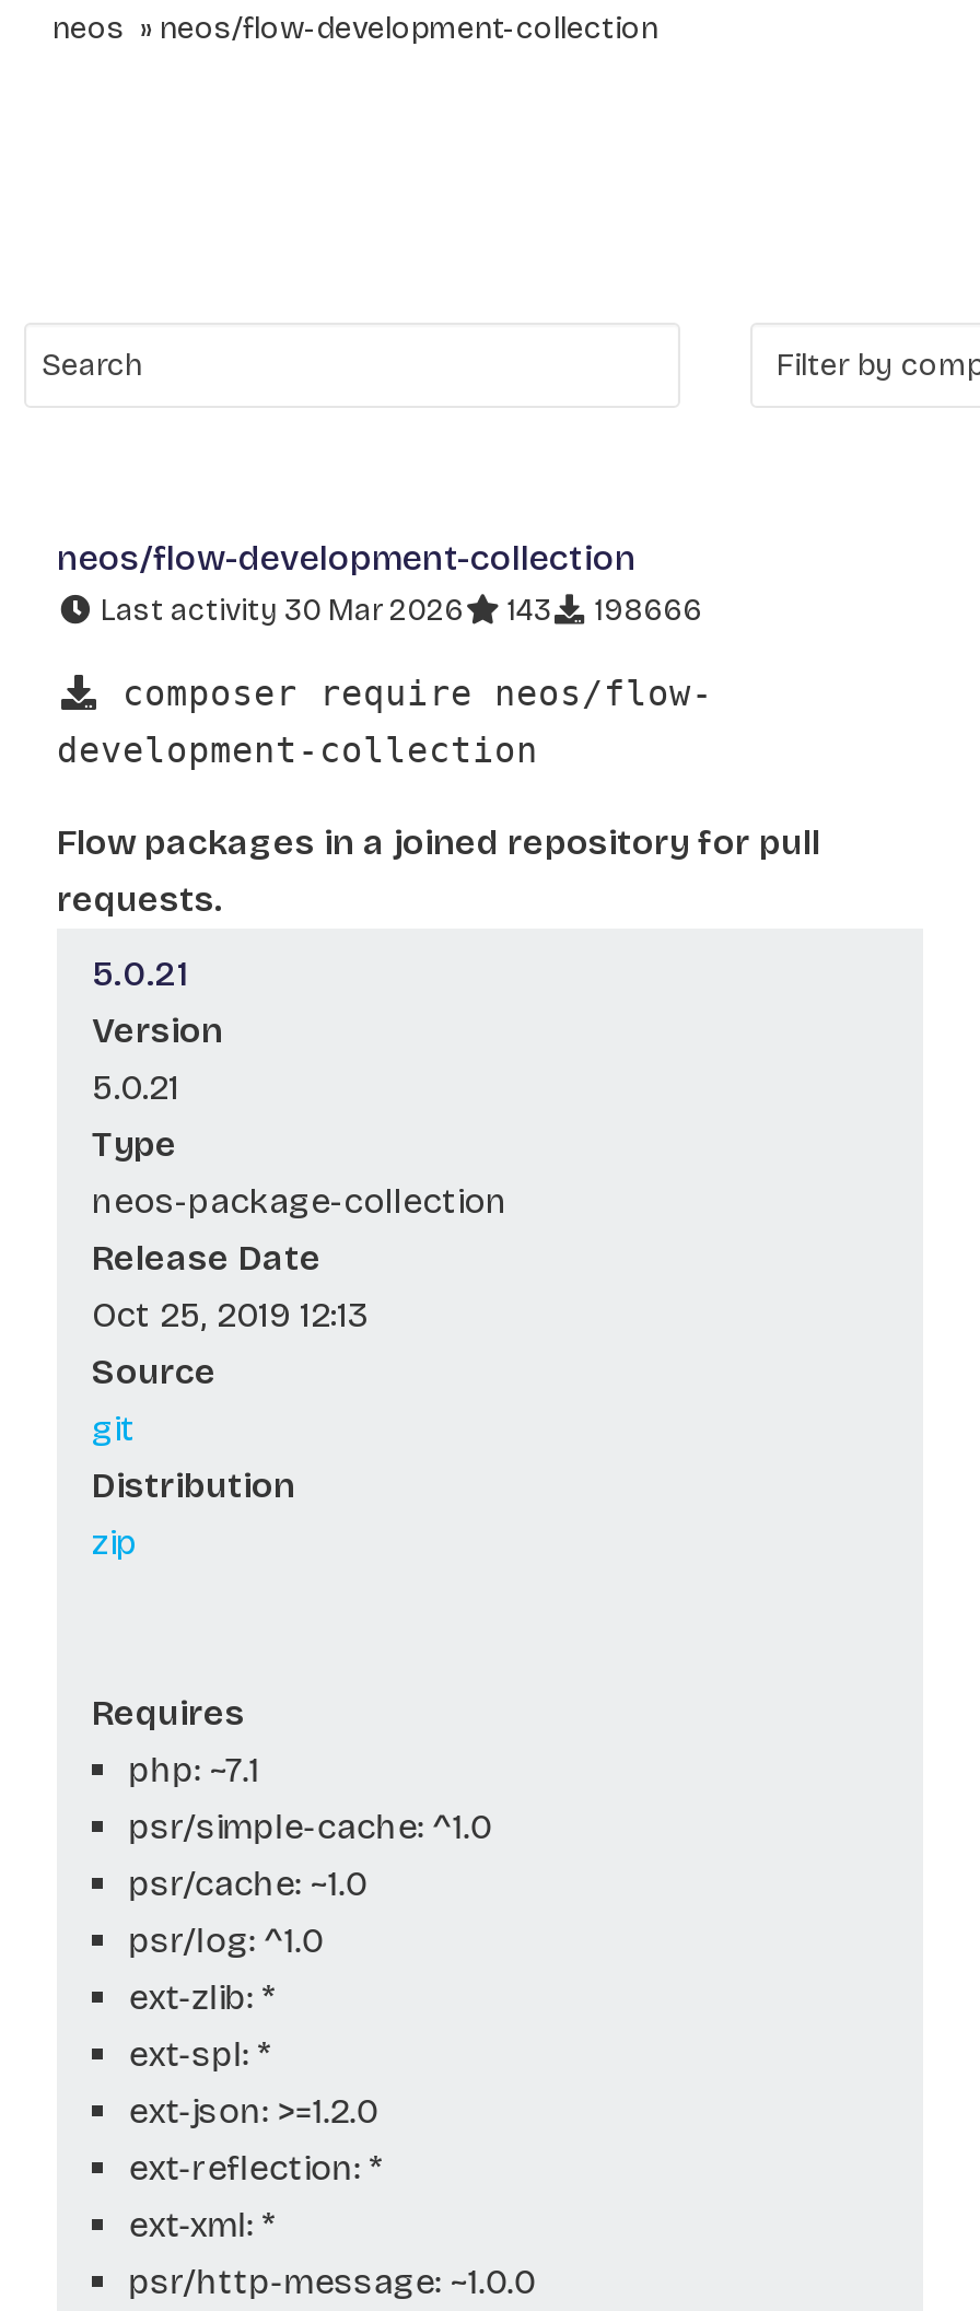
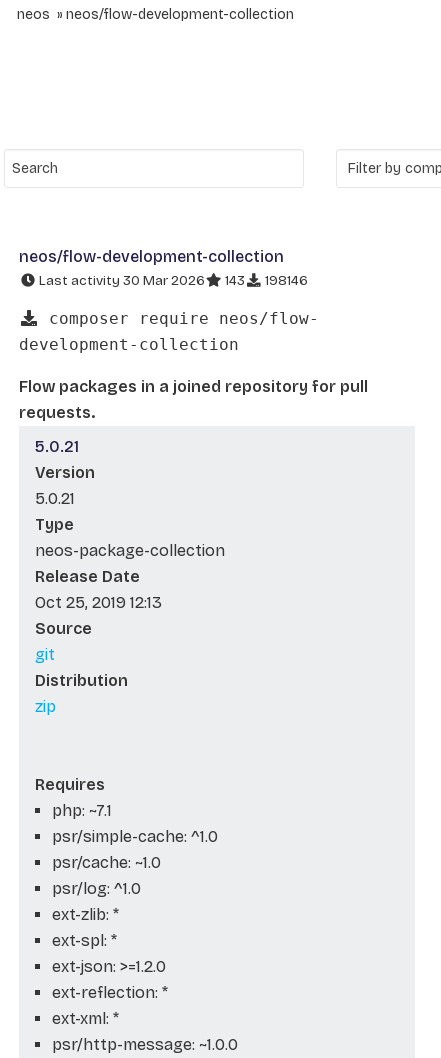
[94,592,702,629] Last activity 30 Mar 2026 143 198666 -> [36,272,308,289] Last activity 30 Mar 2026 143 198146

